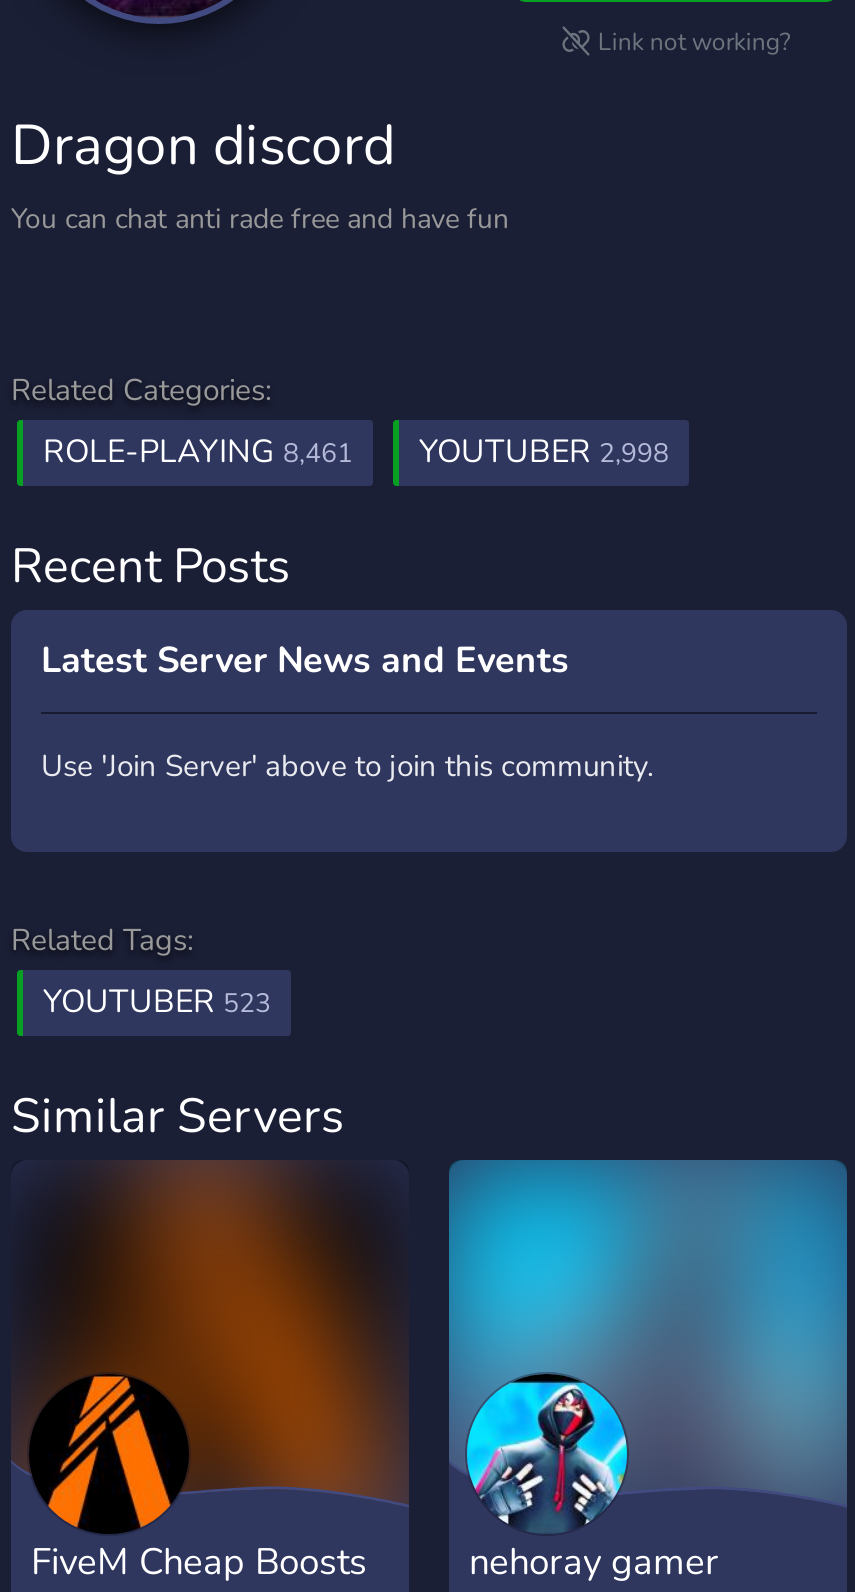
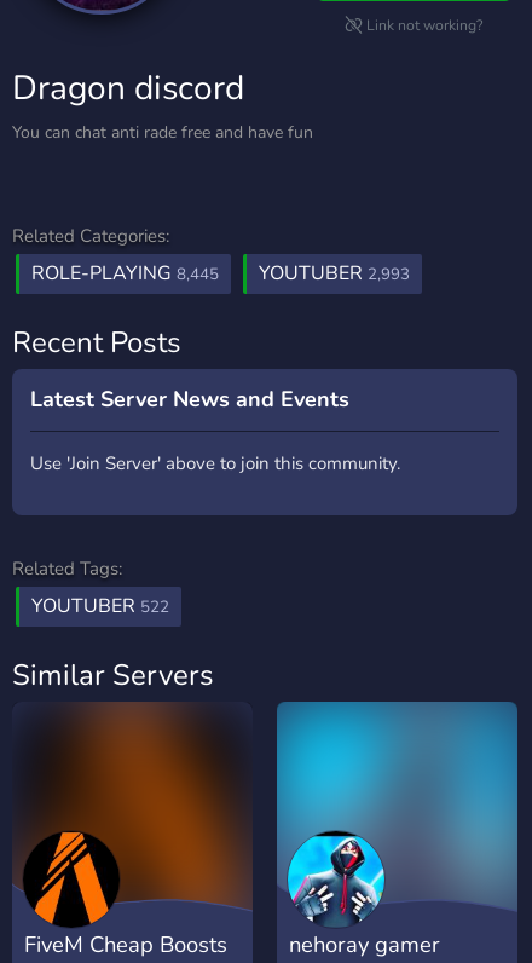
[43,430,353,474] ROLE-PLAYING 8,461 -> [31,260,219,287] ROLE-PLAYING 8,445
[419,430,669,474] YOUTUBER 2,998 -> [259,260,410,287] YOUTUBER 2,993
[43,980,271,1024] YOUTUBER 523 -> [31,593,169,619] YOUTUBER 522

